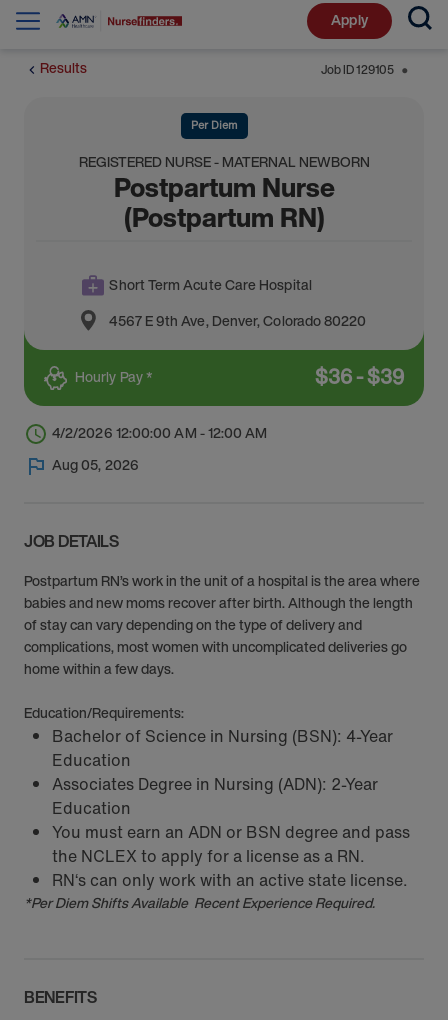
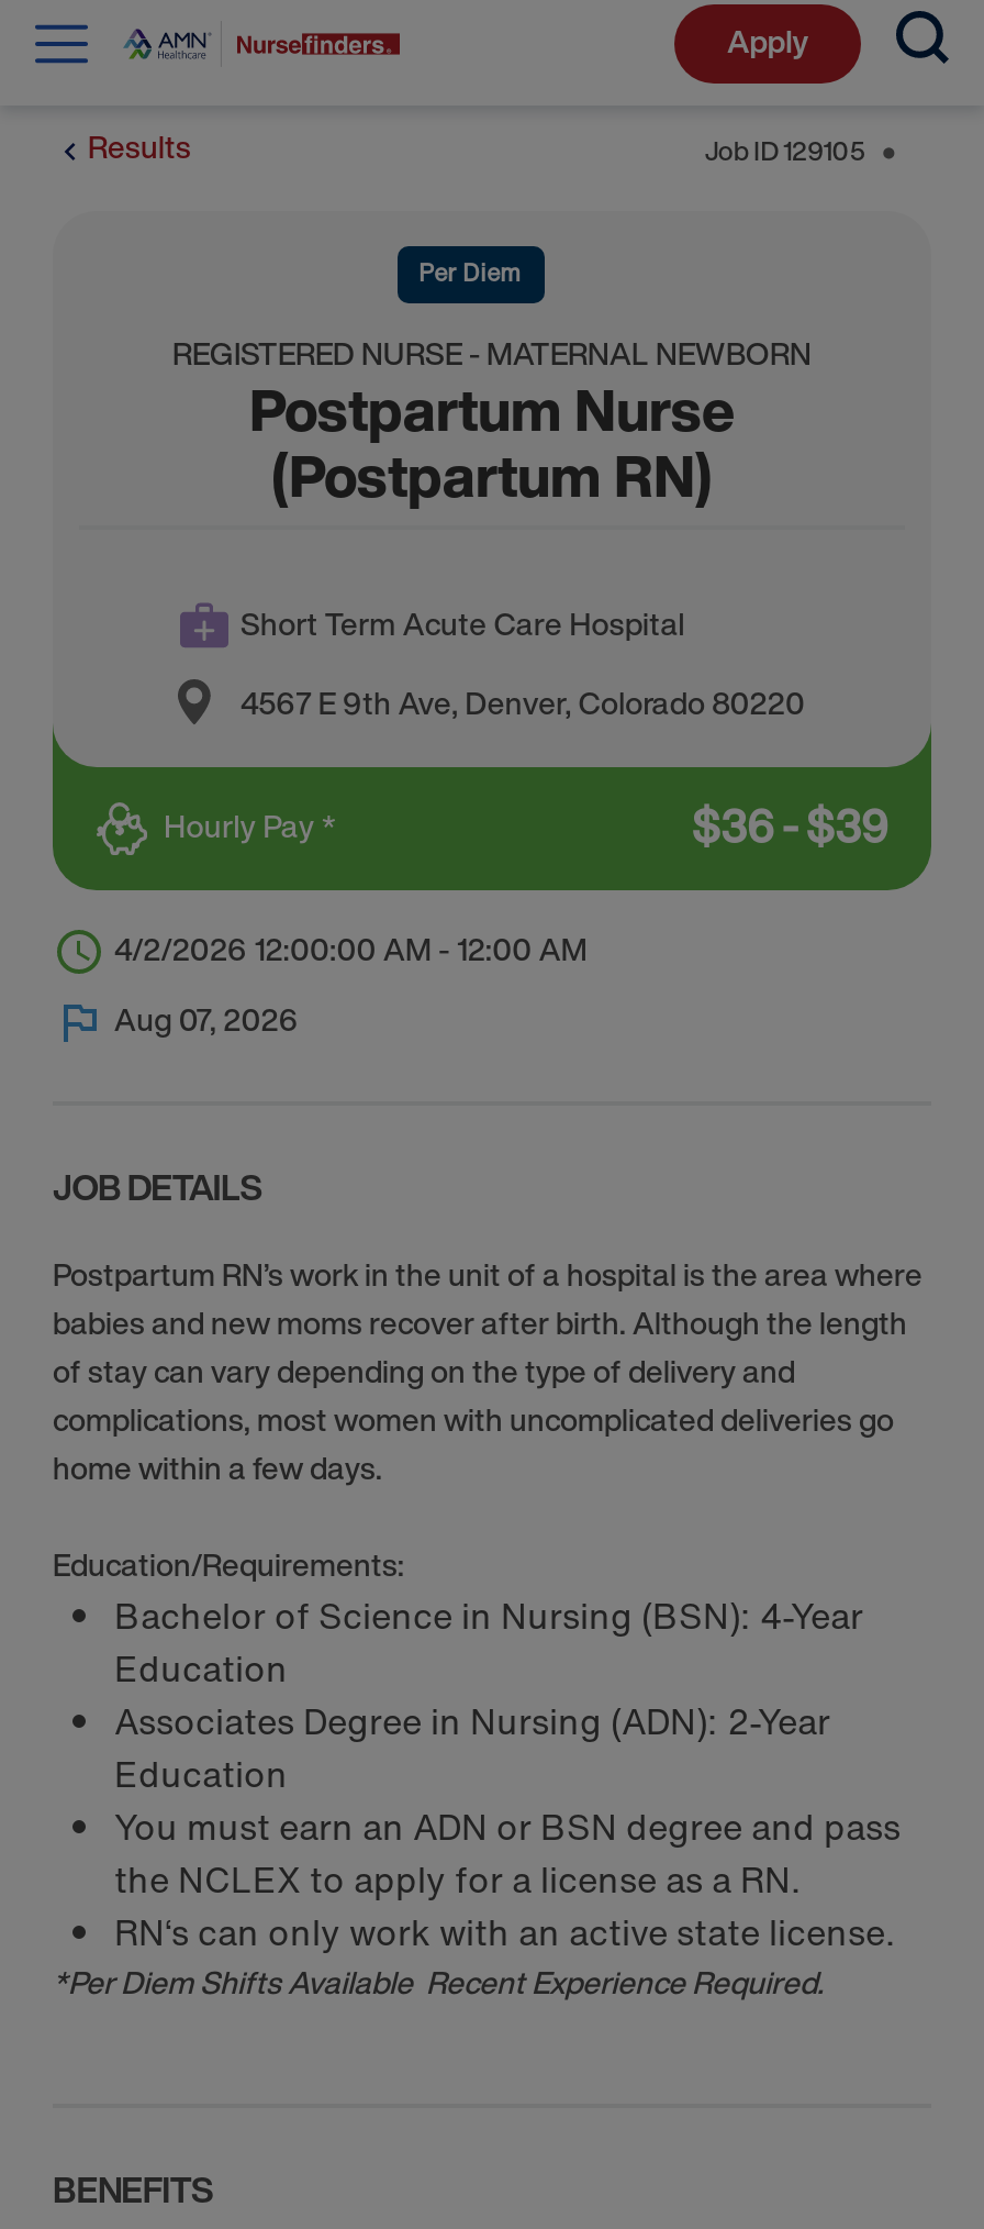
[52,454,139,475] Aug 05, 2026 -> [114,996,299,1042] Aug 07, 2026

